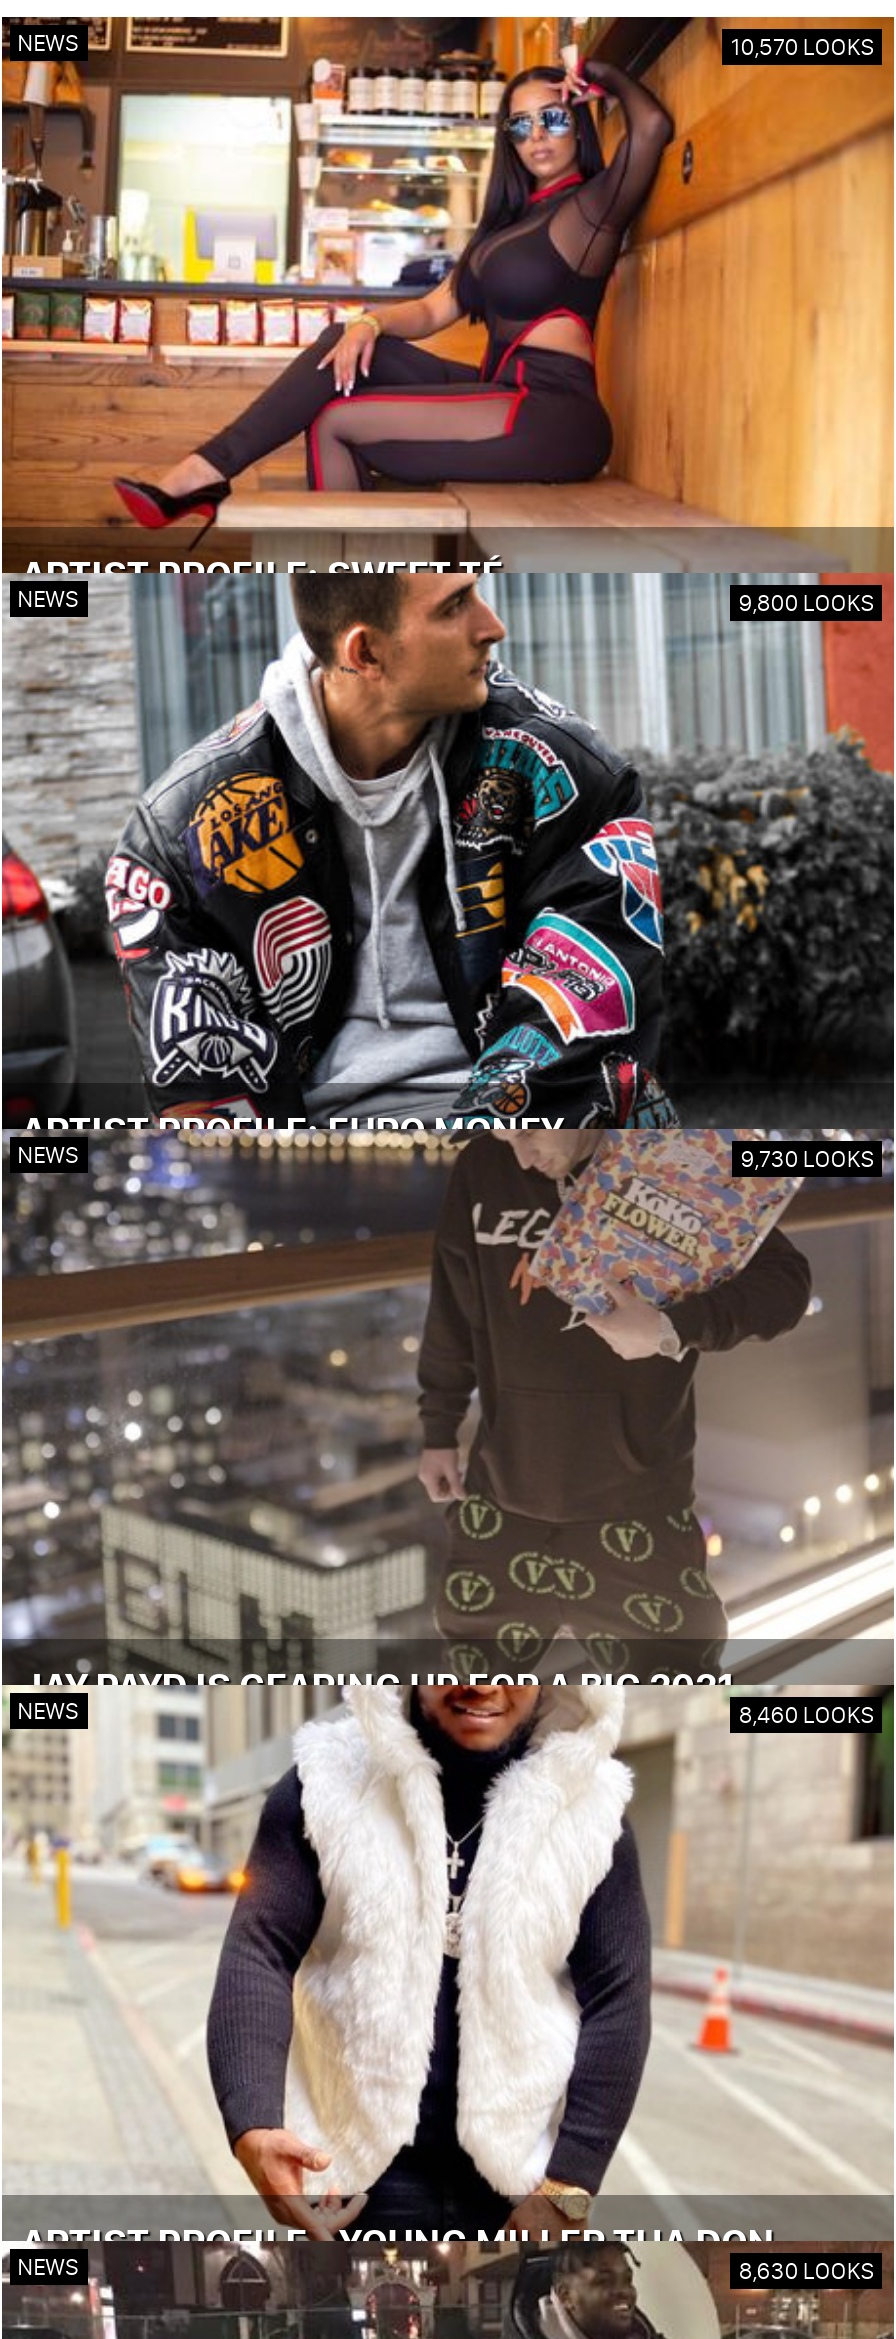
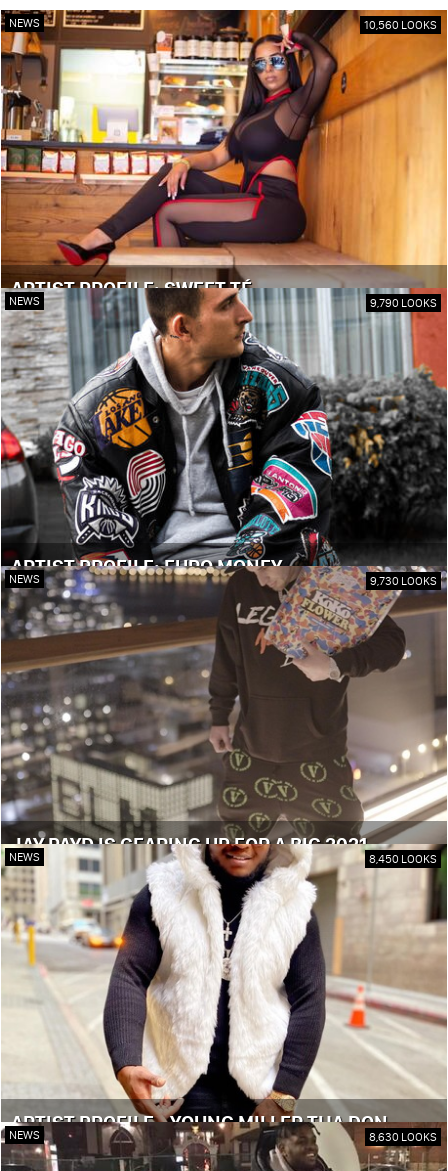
[731,30,875,60] 10,570 LOOKS -> [364,17,437,32] 10,560 LOOKS
[739,586,875,616] 9,800 LOOKS -> [370,295,437,310] 9,790 LOOKS
[739,1698,875,1728] 8,460 LOOKS -> [369,851,437,866] 8,450 LOOKS

